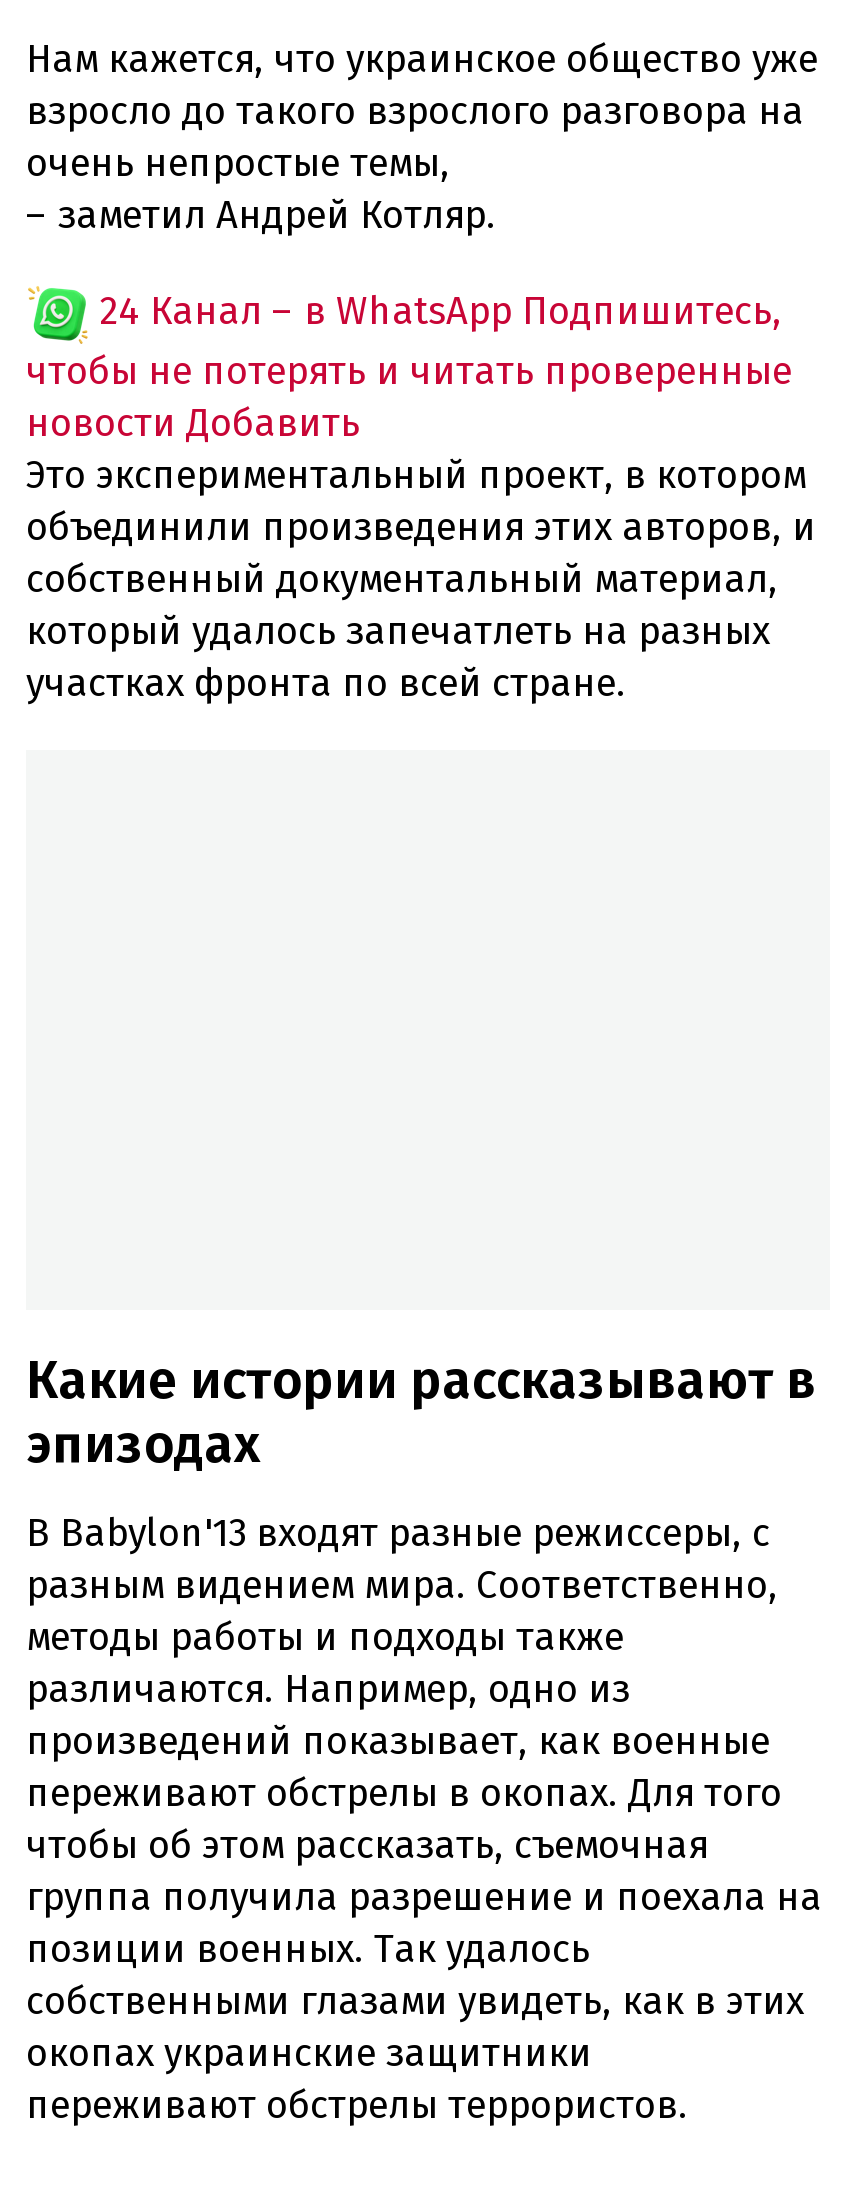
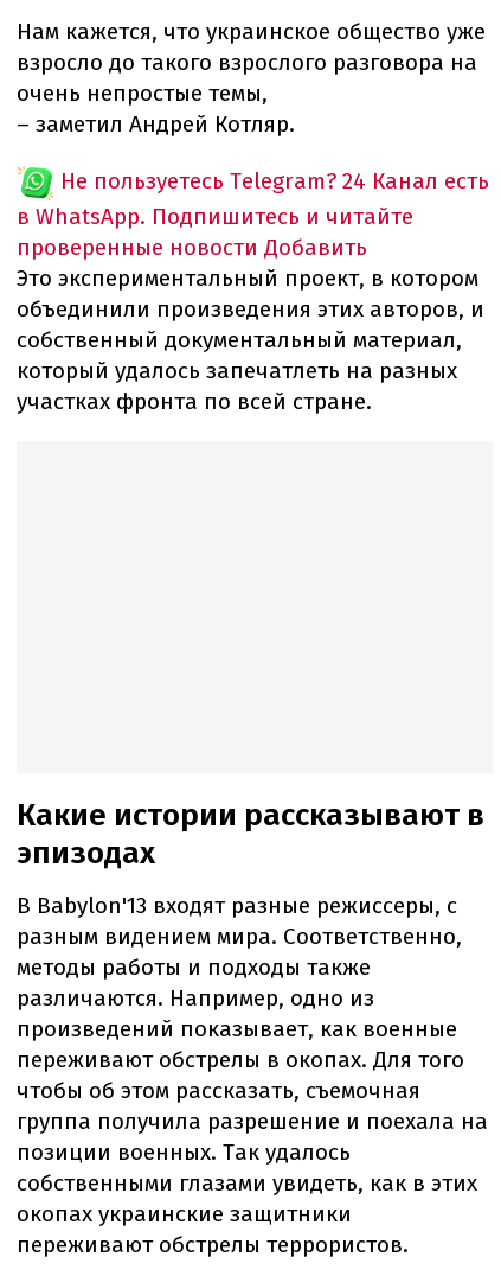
[26,287,792,445] 24 Канал – в WhatsApp Подпишитесь, | чтобы не потерять и читать проверенные | новости Добавить -> [17,167,489,260] Не пользуетесь Telegram? 24 Канал есть | в WhatsApp. Подпишитесь и читайте | проверенные новости Добавить

